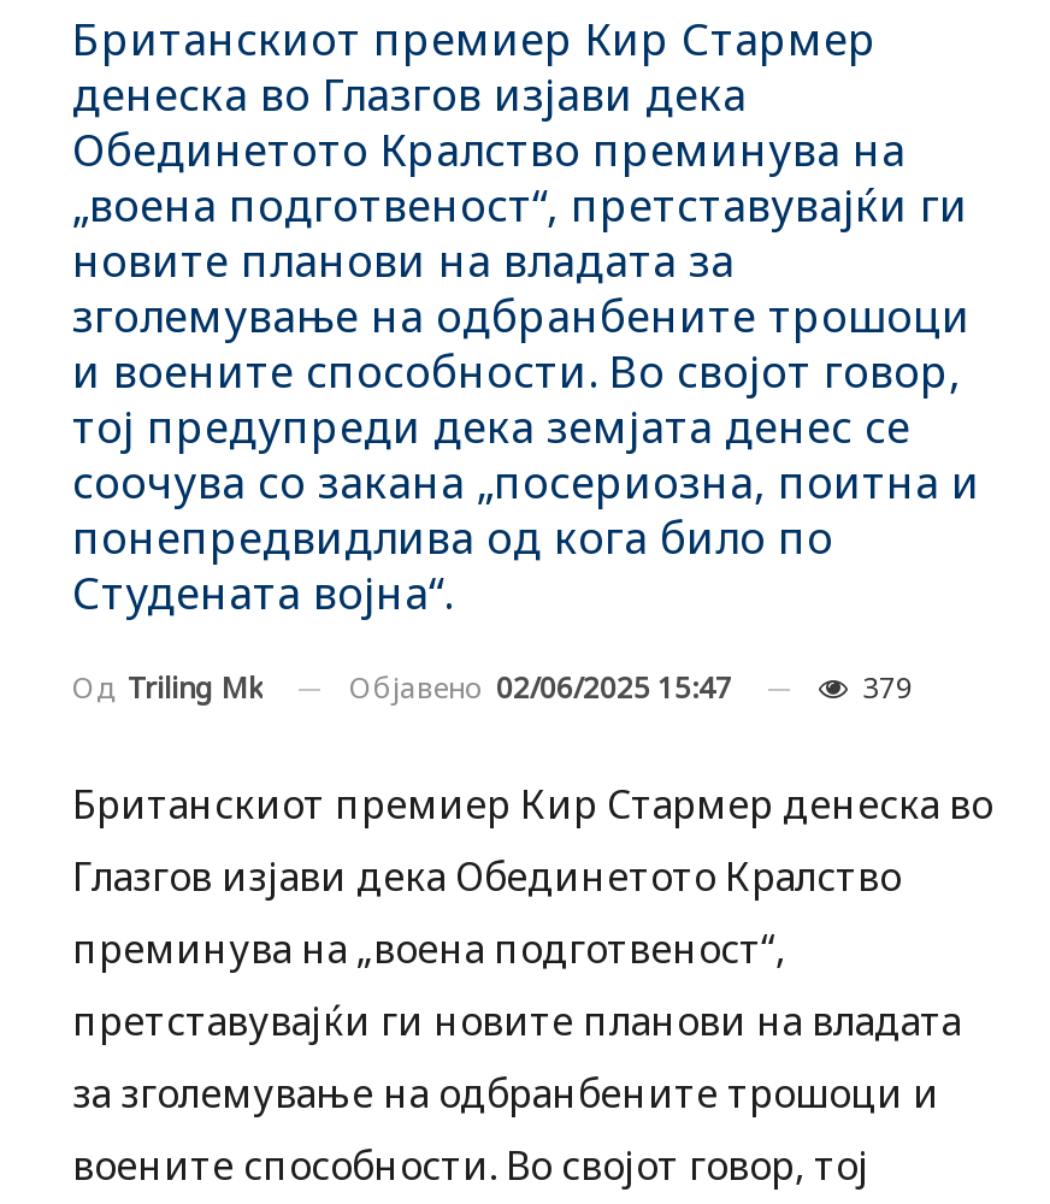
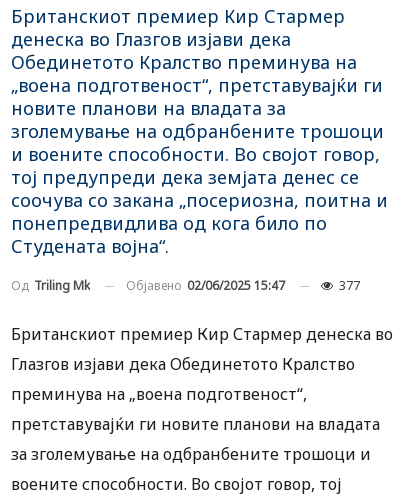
[855,666,913,707] 379 -> [336,276,360,293] 377

